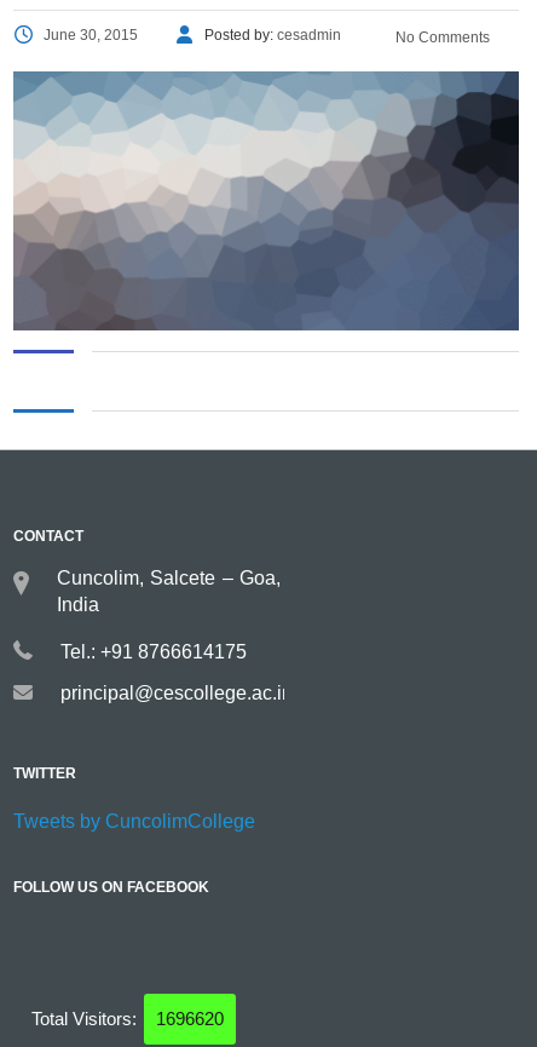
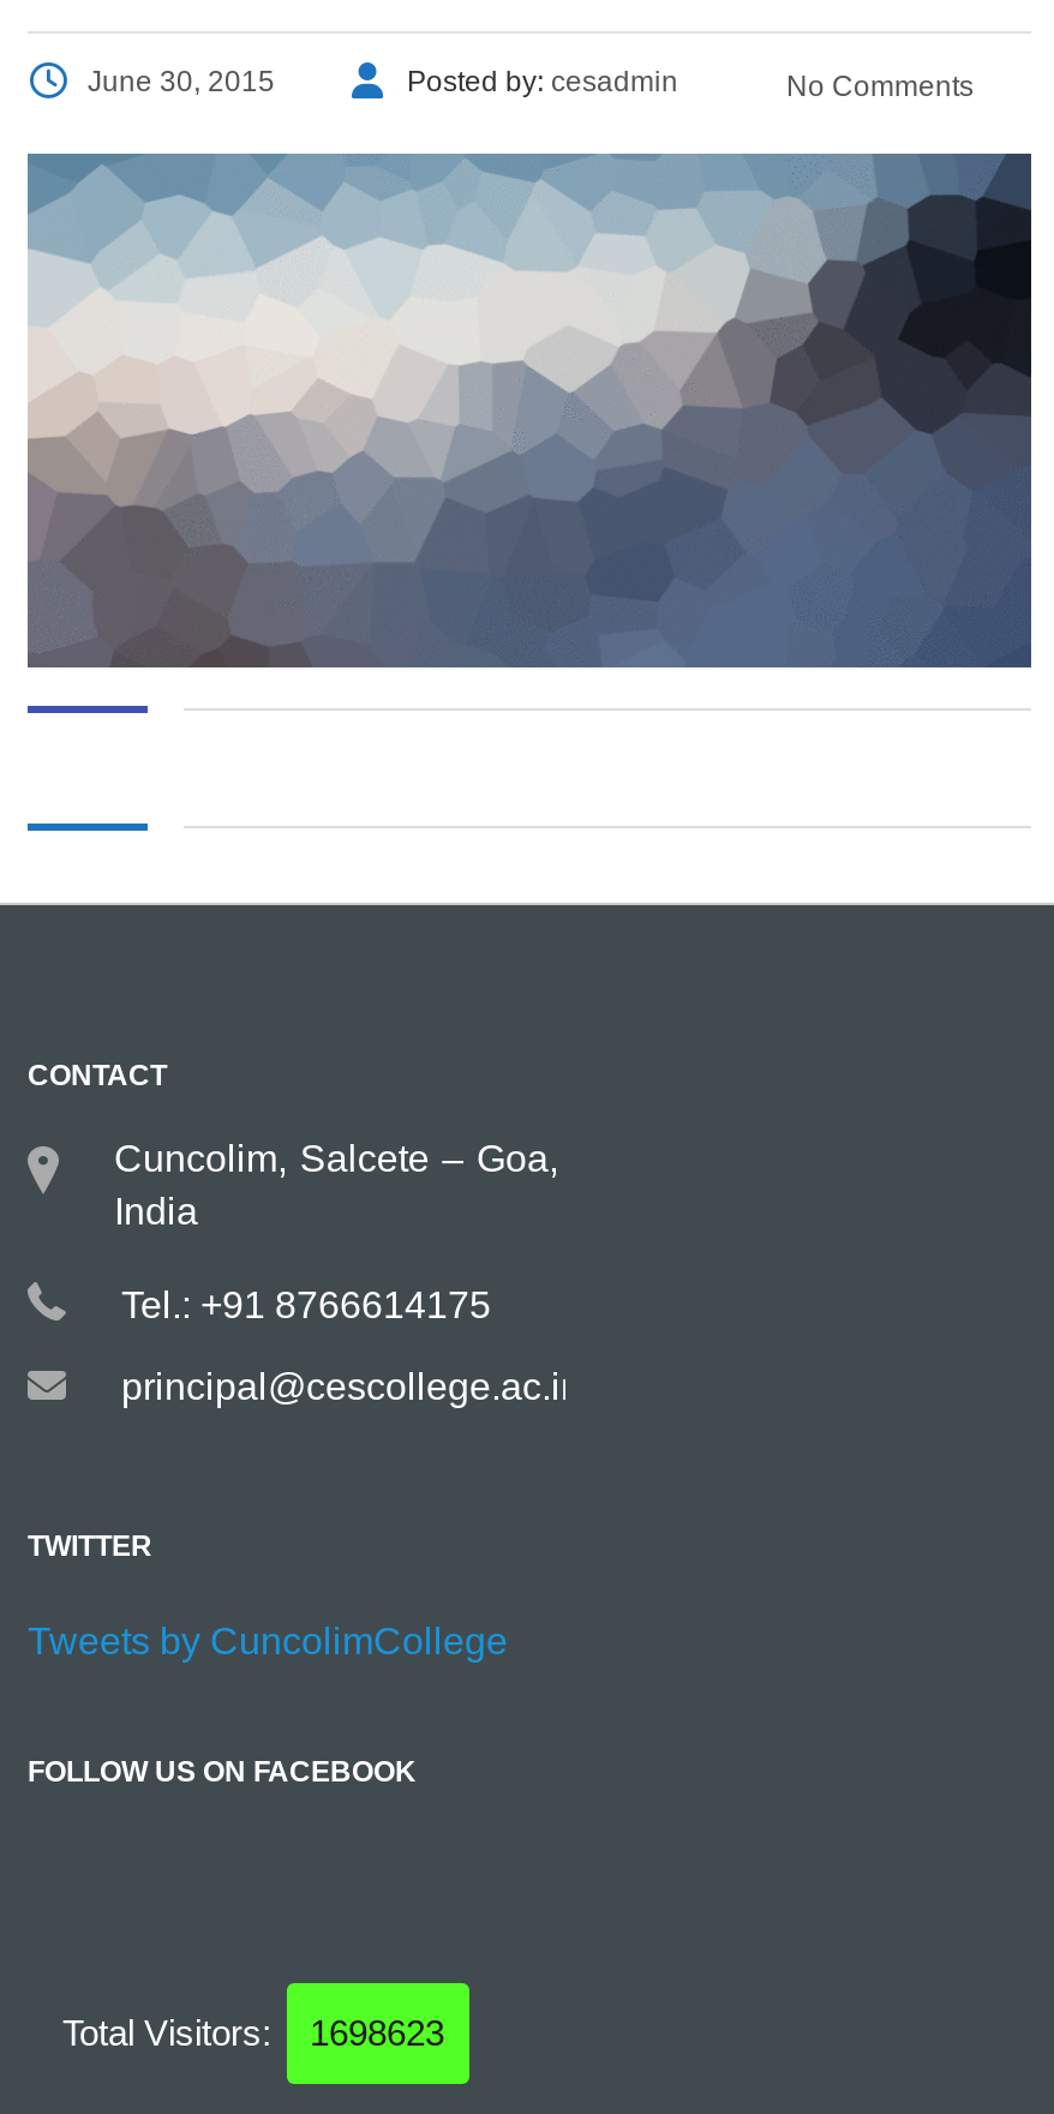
[31,1008,223,1029] Total Visitors: 1696620 -> [62,2012,444,2053] Total Visitors: 1698623

